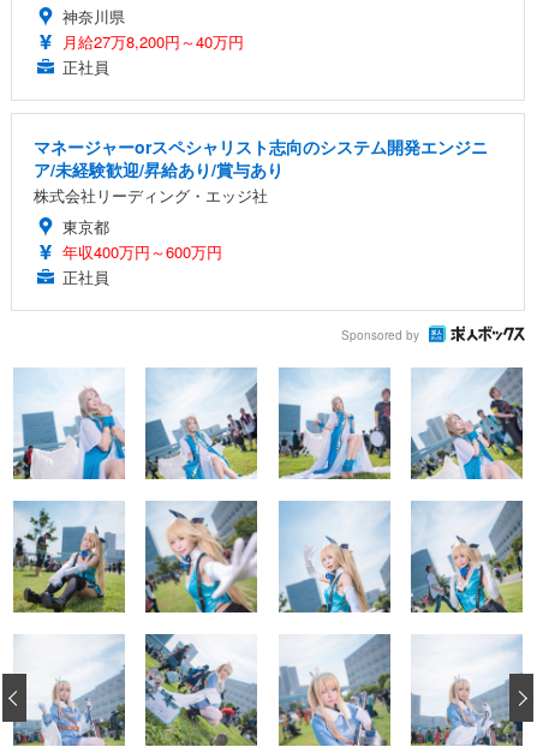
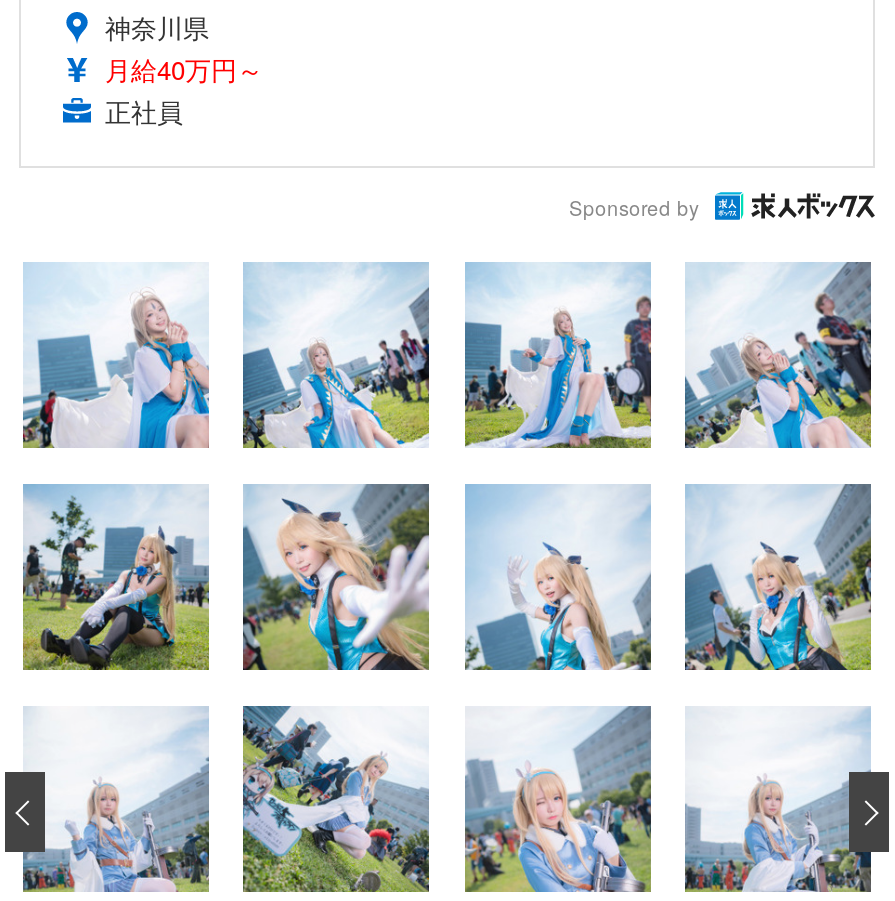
[34,30,488,263] 月給27万8,200円～40万円 | 正社員 | マネージャーorスペシャリスト志向のシステム開発エンジニ | ア/未経験歓迎/昇給あり/賞与あり | 株式会社リーディング・エッジ社 | 東京都 | 年収400万円～600万円 -> [105,50,263,88] 月給40万円～

